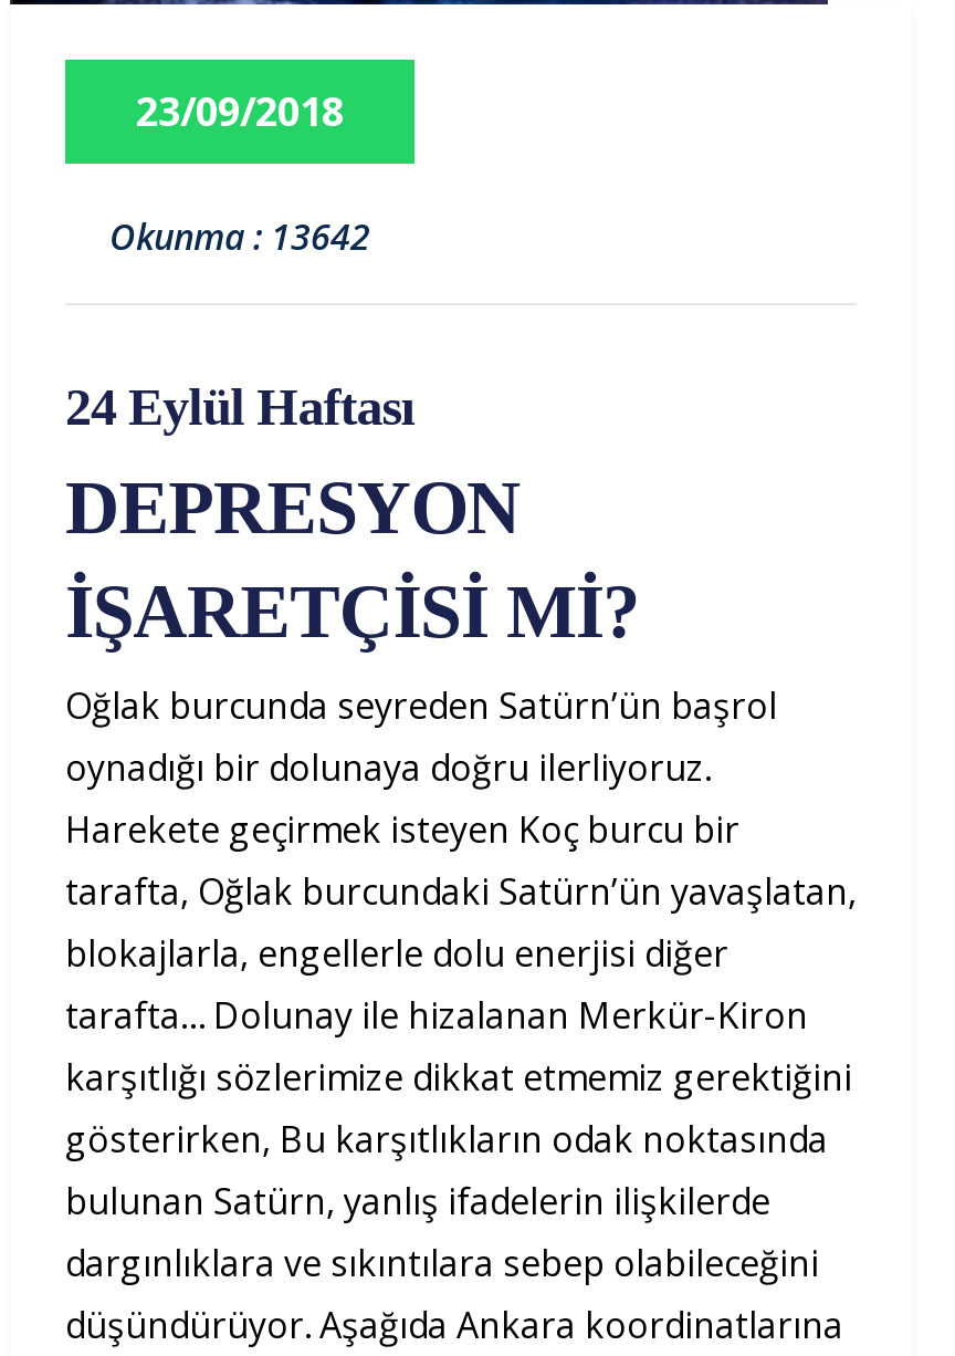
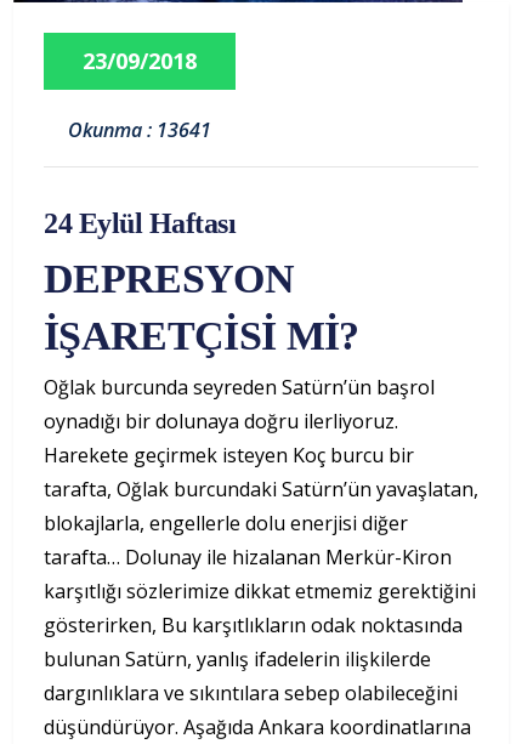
[109,212,370,261] Okunma : 13642 -> [68,116,211,143] Okunma : 13641

